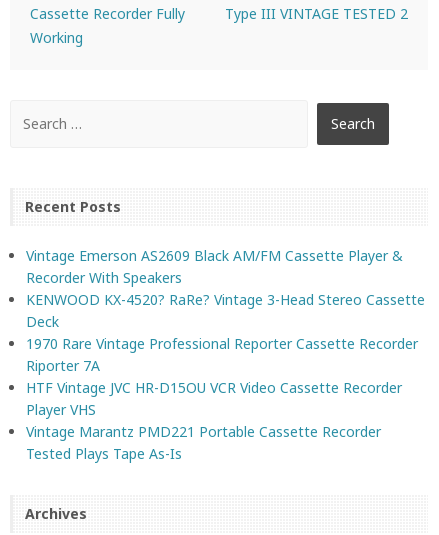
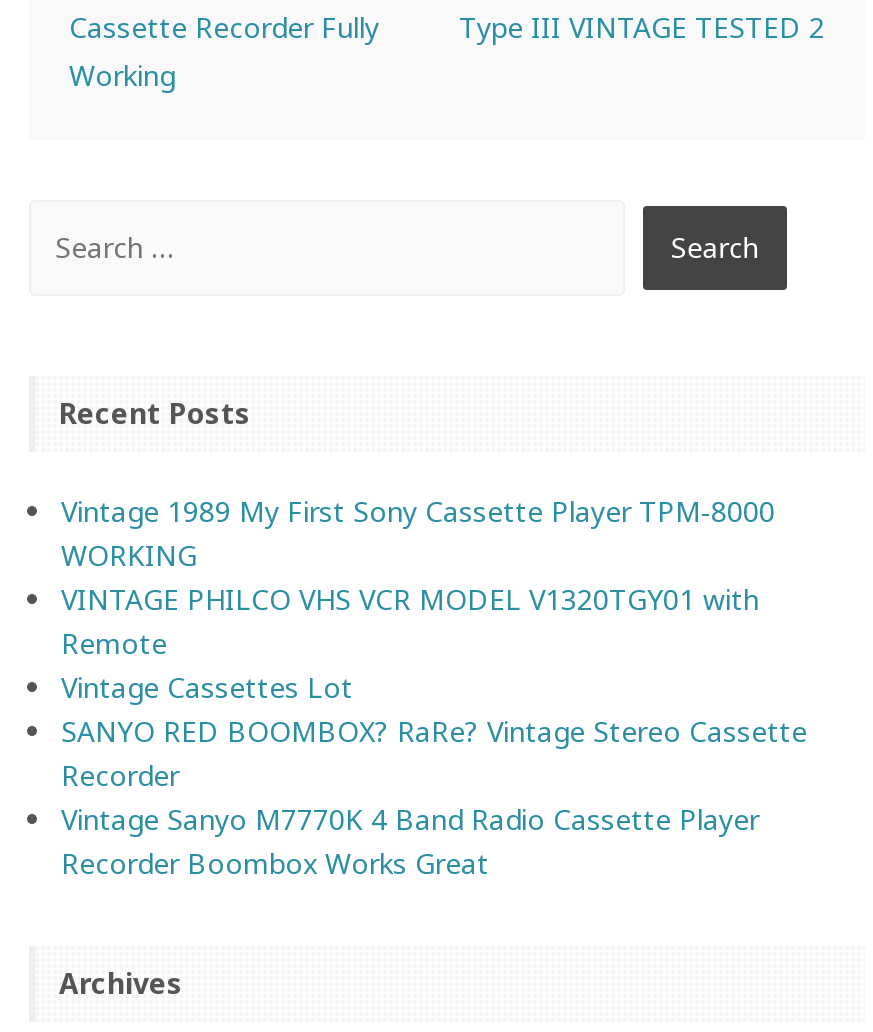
[26,246,425,463] Vintage Emerson AS2609 Black AM/FM Cassette Player & | Recorder With Speakers | KENWOOD KX-4520? RaRe? Vintage 3-Head Stereo Cassette | Deck | 1970 Rare Vintage Professional Reporter Cassette Recorder | Riporter 7A | HTF Vintage JVC HR-D15OU VCR Video Cassette Recorder | Player VHS | Vintage Marantz PMD221 Portable Cassette Recorder | Tested Plays Tape As-Is -> [61,491,807,881] Vintage 1989 My First Sony Cassette Player TPM-8000 | WORKING | VINTAGE PHILCO VHS VCR MODEL V1320TGY01 with | Remote | Vintage Cassettes Lot | SANYO RED BOOMBOX? RaRe? Vintage Stereo Cassette | Recorder | Vintage Sanyo M7770K 4 Band Radio Cassette Player | Recorder Boombox Works Great

